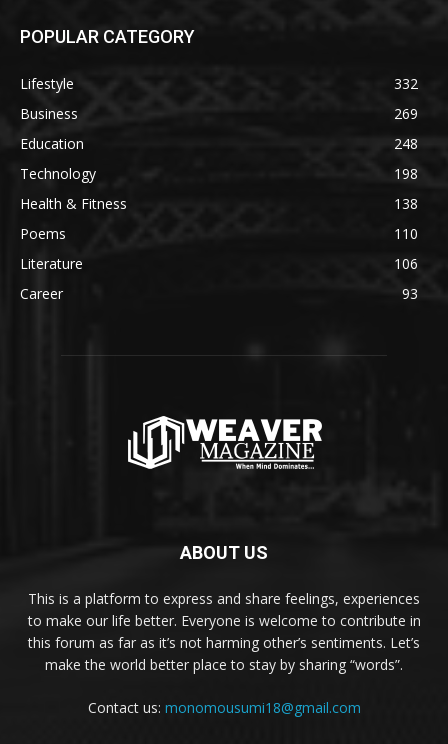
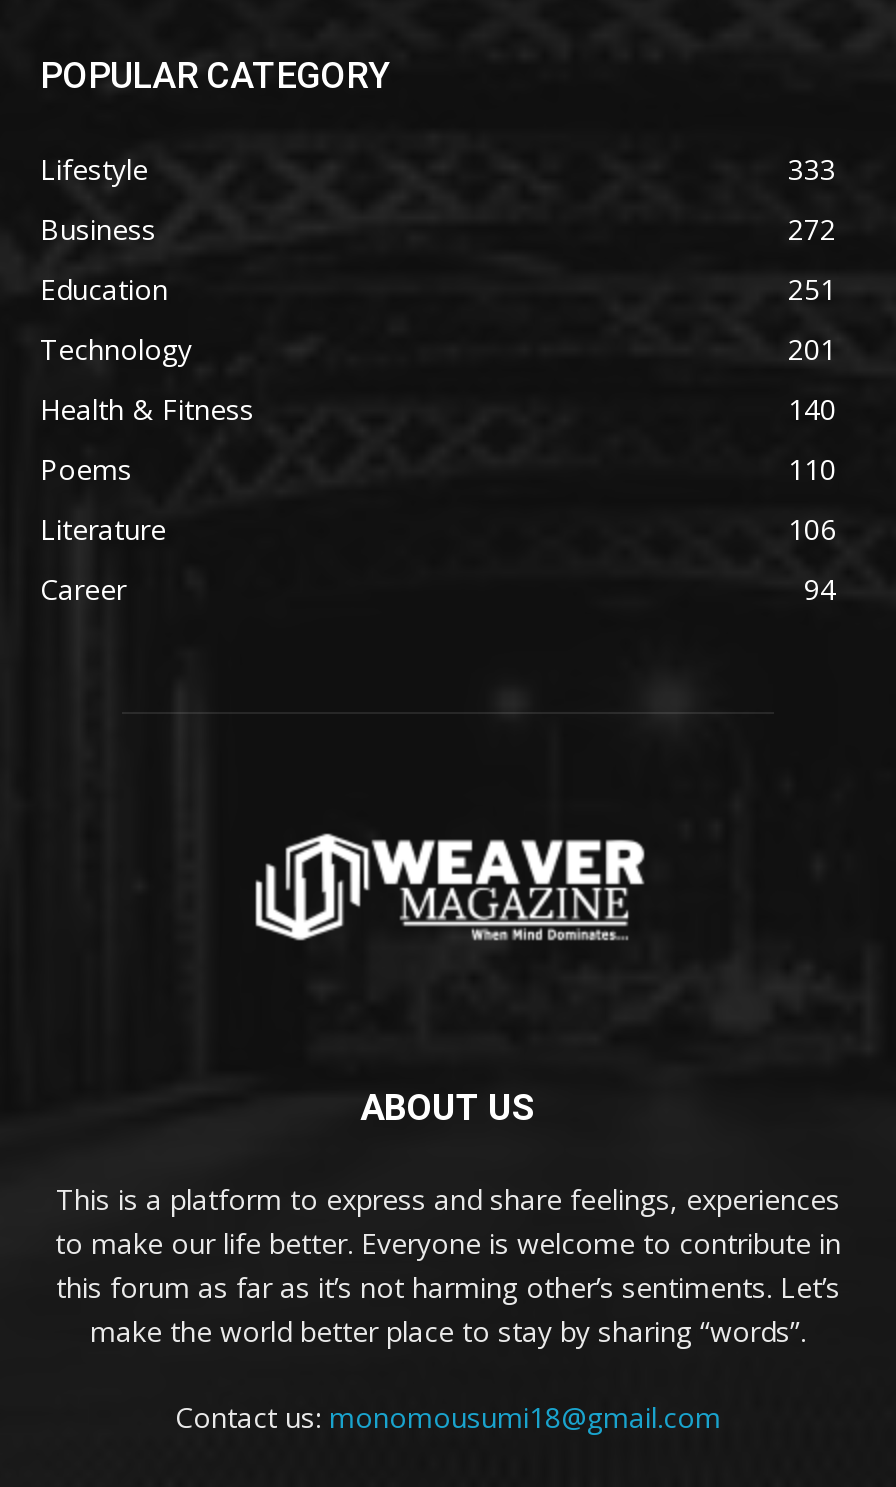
[394,74,418,93] 332 -> [788,149,836,187] 333
[394,104,418,123] 269 -> [788,209,836,247] 272
[394,134,418,153] 248 -> [788,269,836,307] 251
[394,164,418,183] 198 -> [788,329,836,367] 201
[394,194,418,213] 138 -> [788,389,836,427] 140
[402,284,418,303] 93 -> [804,569,836,607] 94

